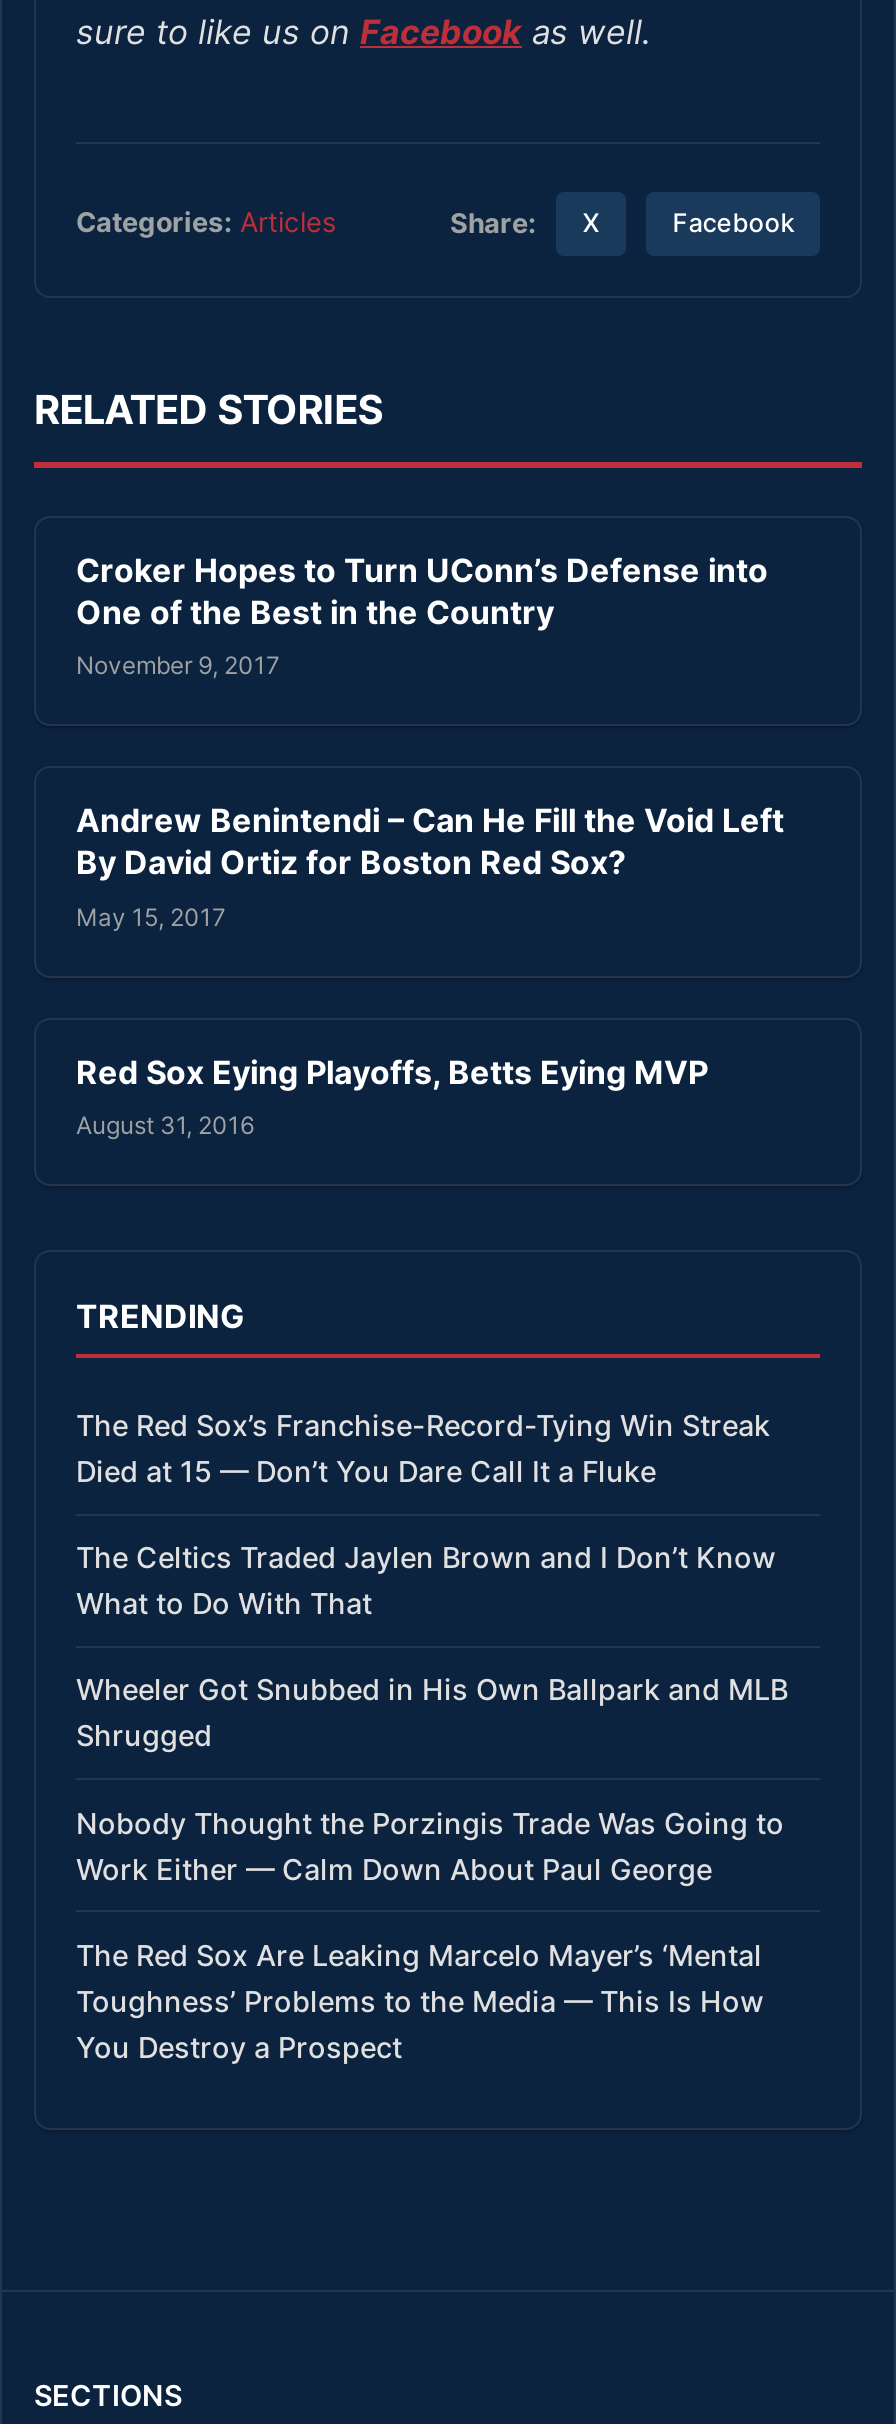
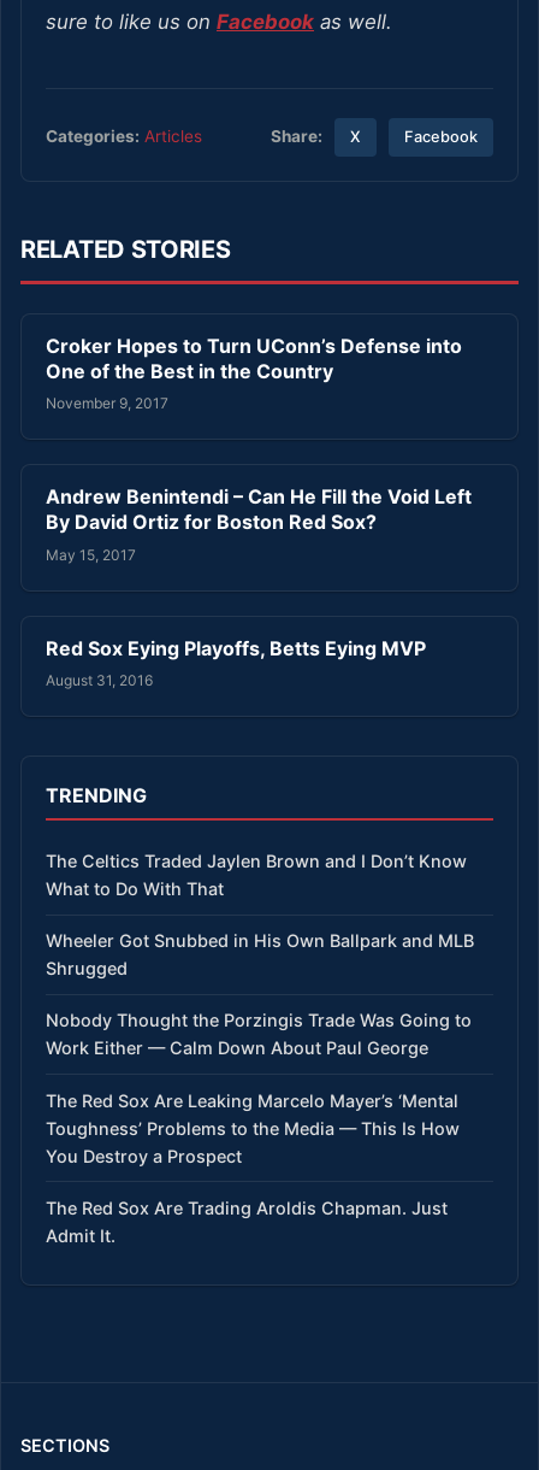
[76,1408,770,1488] The Red Sox’s Franchise-Record-Tying Win Streak | Died at 15 — Don’t You Dare Call It a Fluke -> none
moved [76,1540,788,2064] -> [46,851,474,1166]: The Celtics Traded Jaylen Brown and I Don’t Know | What to Do With That | Wheeler Got Snubbed in His Own Ballpark and MLB | ... | Toughness’ Problems to the Media — This Is How | You Destroy a Prospect
none -> [46,1197,448,1246] The Red Sox Are Trading Aroldis Chapman. Just | Admit It.

